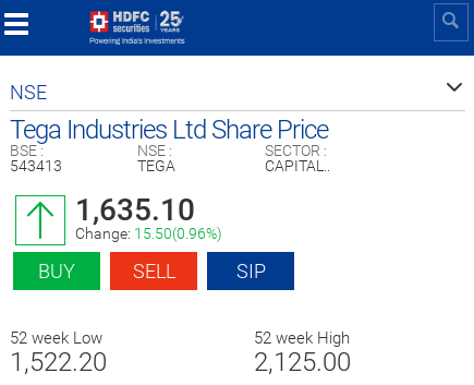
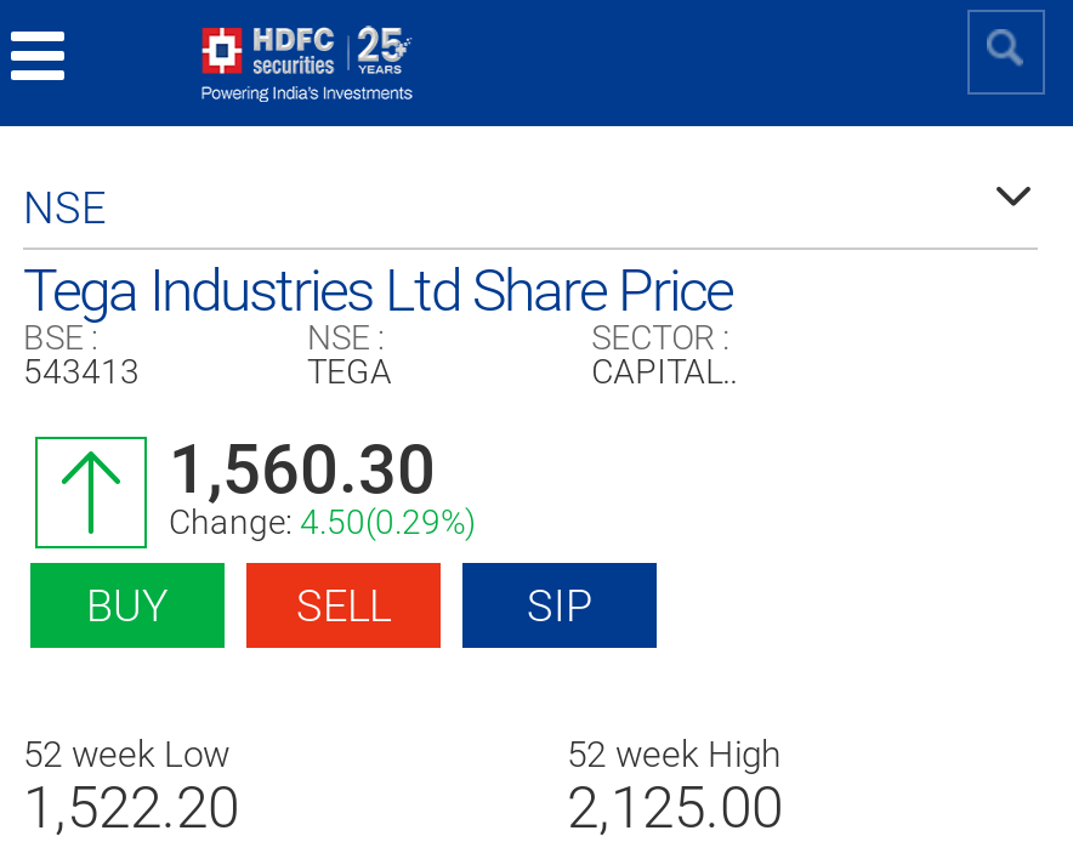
[75,192,195,228] 1,635.10 -> [169,429,436,510] 1,560.30
[75,225,222,242] Change: 15.50(0.96%) -> [169,502,477,541] Change: 4.50(0.29%)

